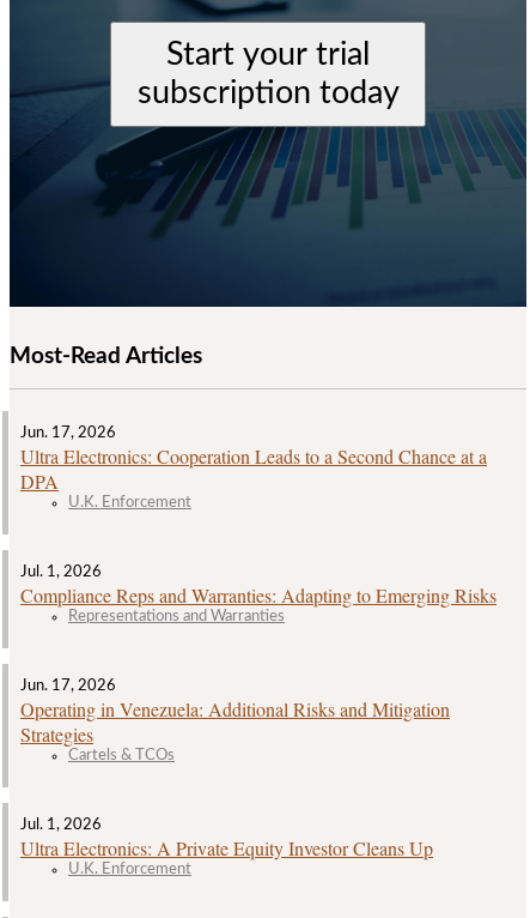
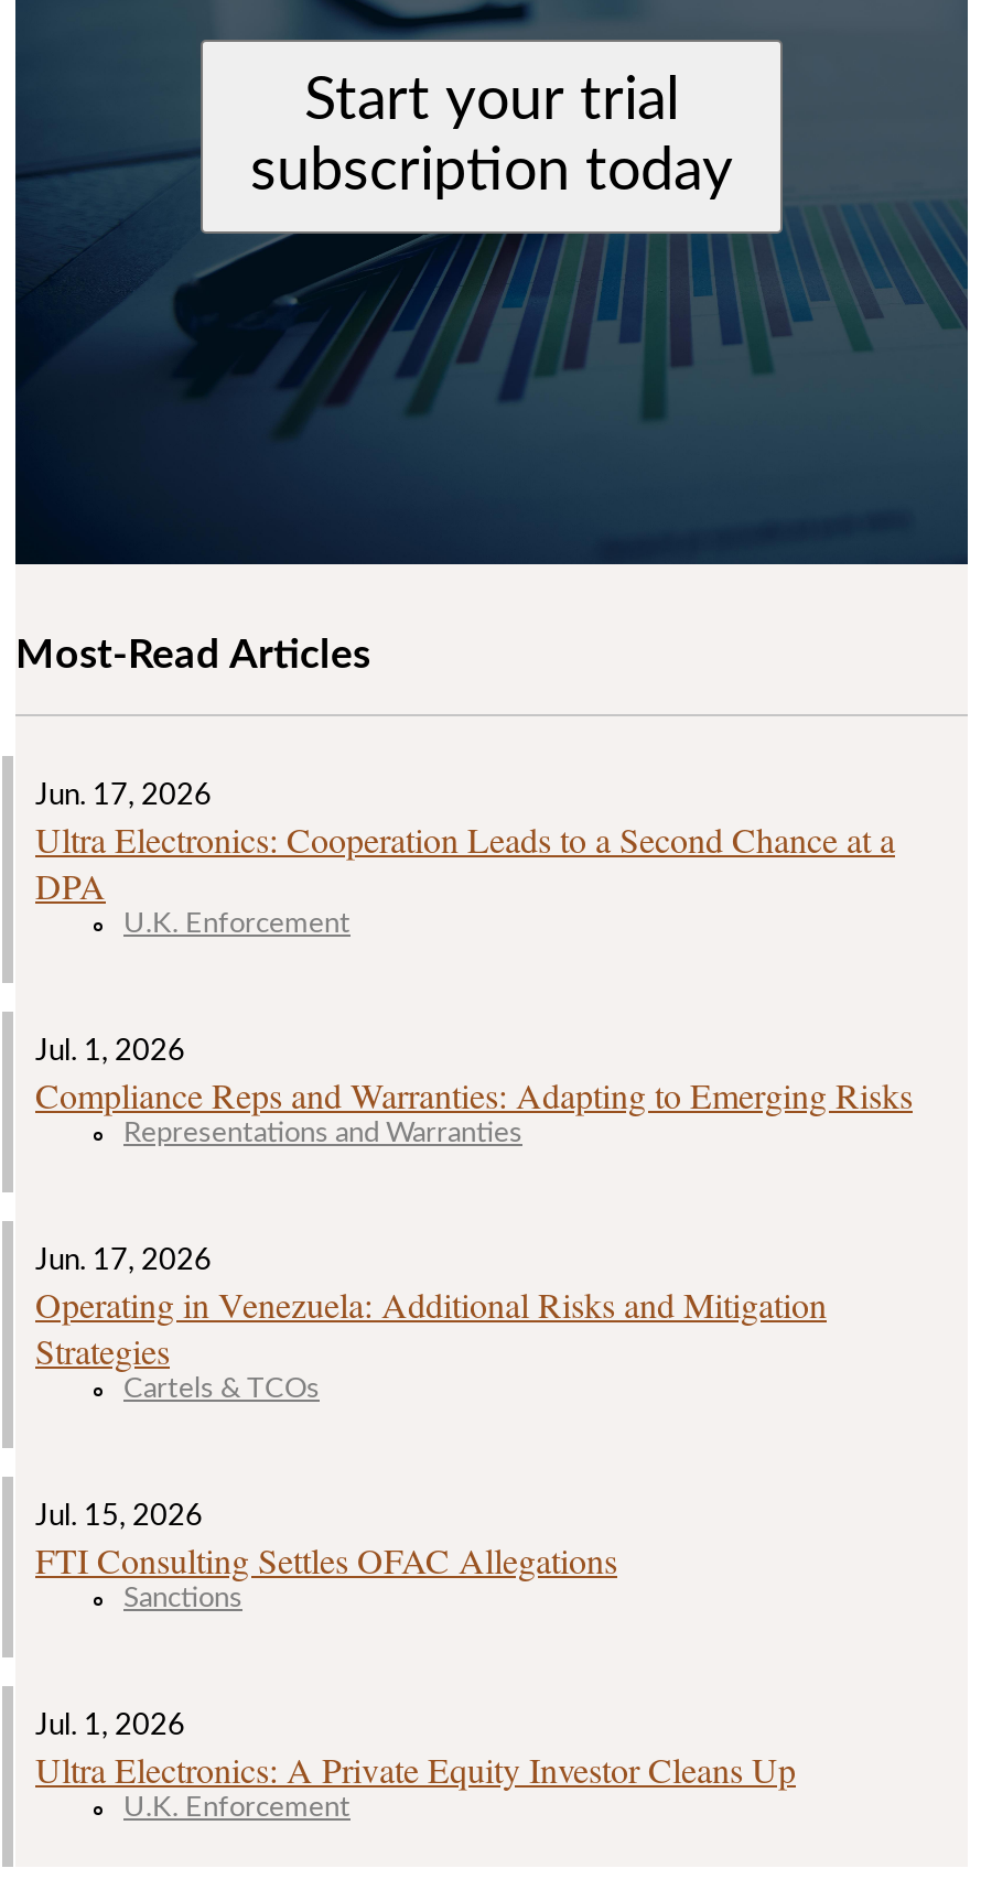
none -> [35,1501,617,1614] Jul. 15, 2026 | FTI Consulting Settles OFAC Allegations | Sanctions

